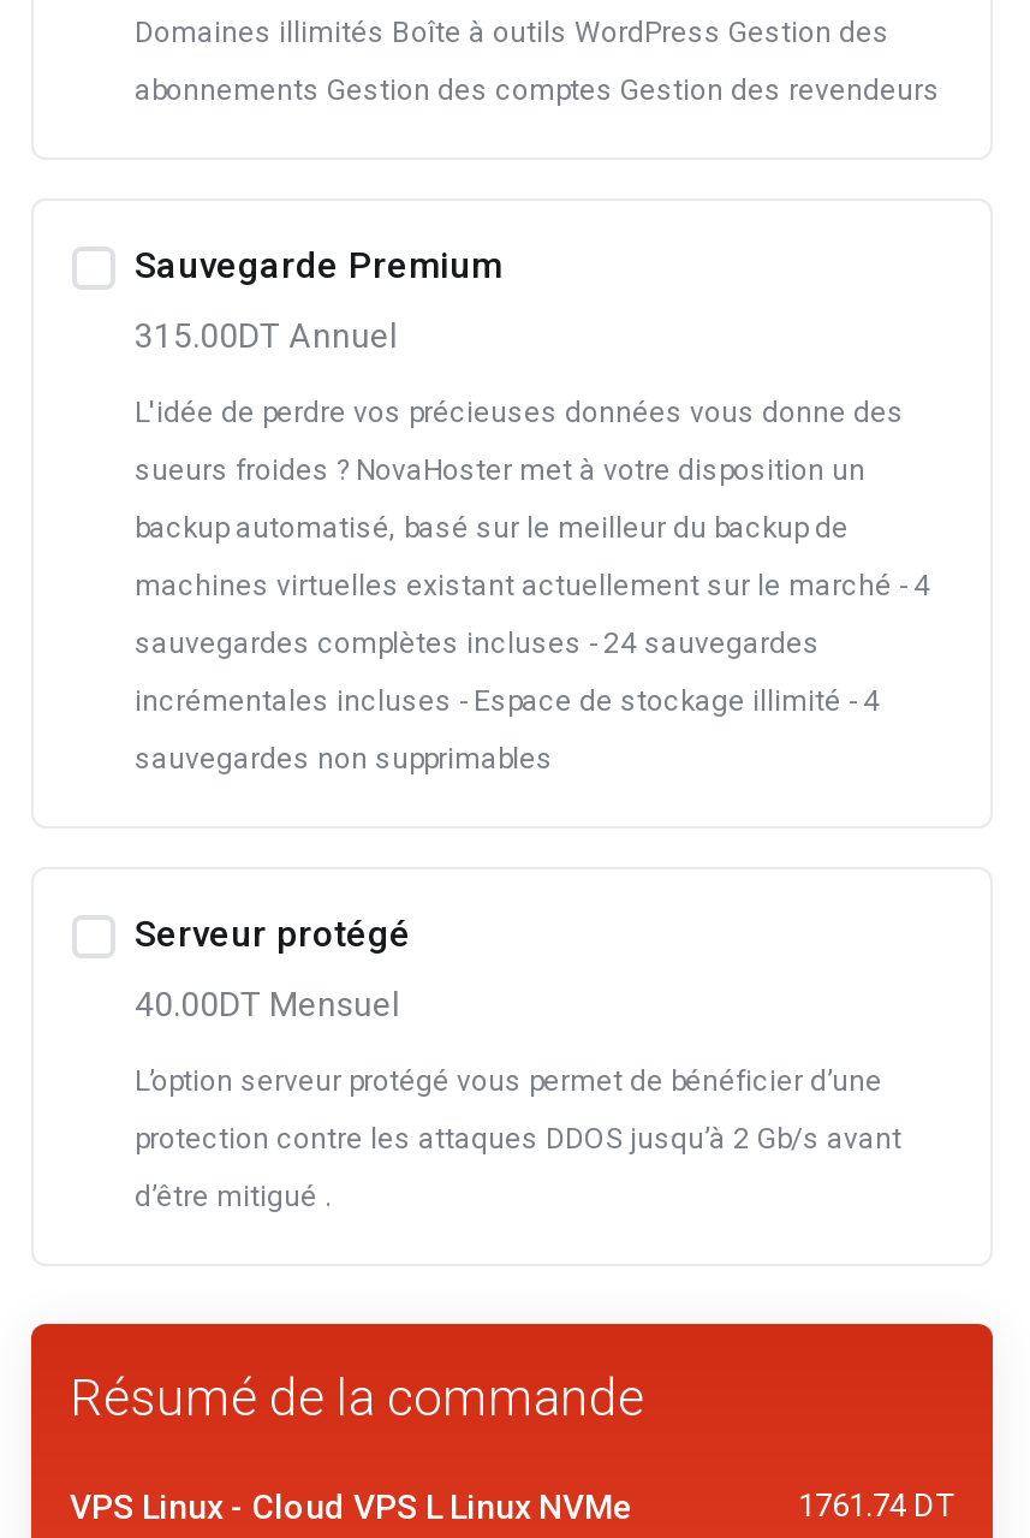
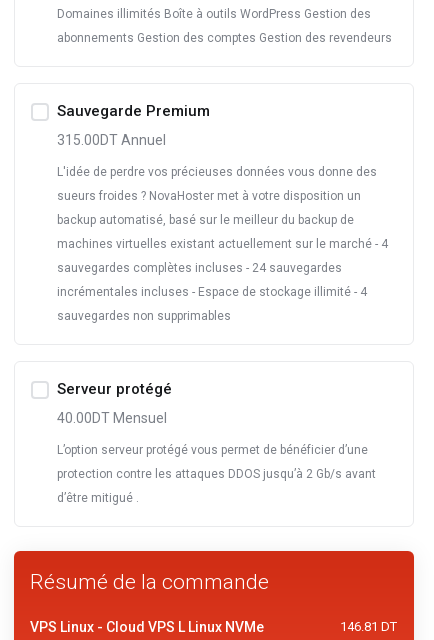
[798,1487,952,1524] 1761.74 DT -> [340,619,397,634] 146.81 DT

